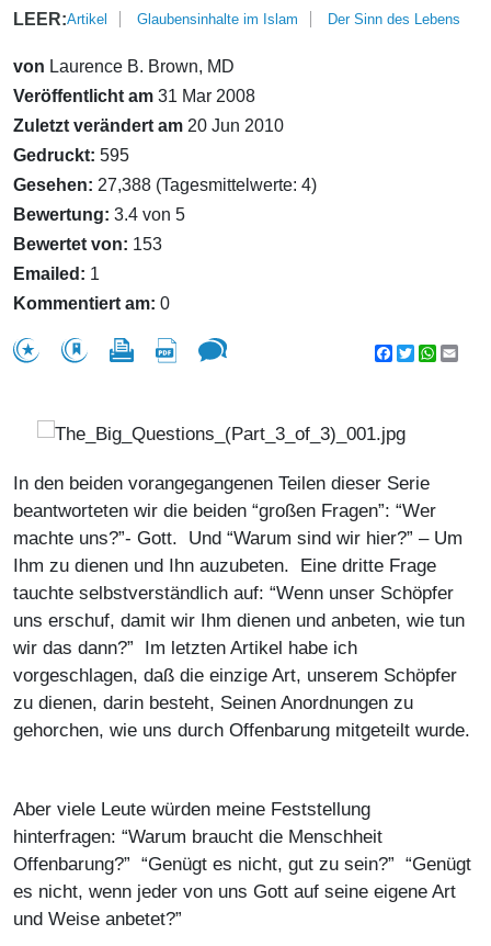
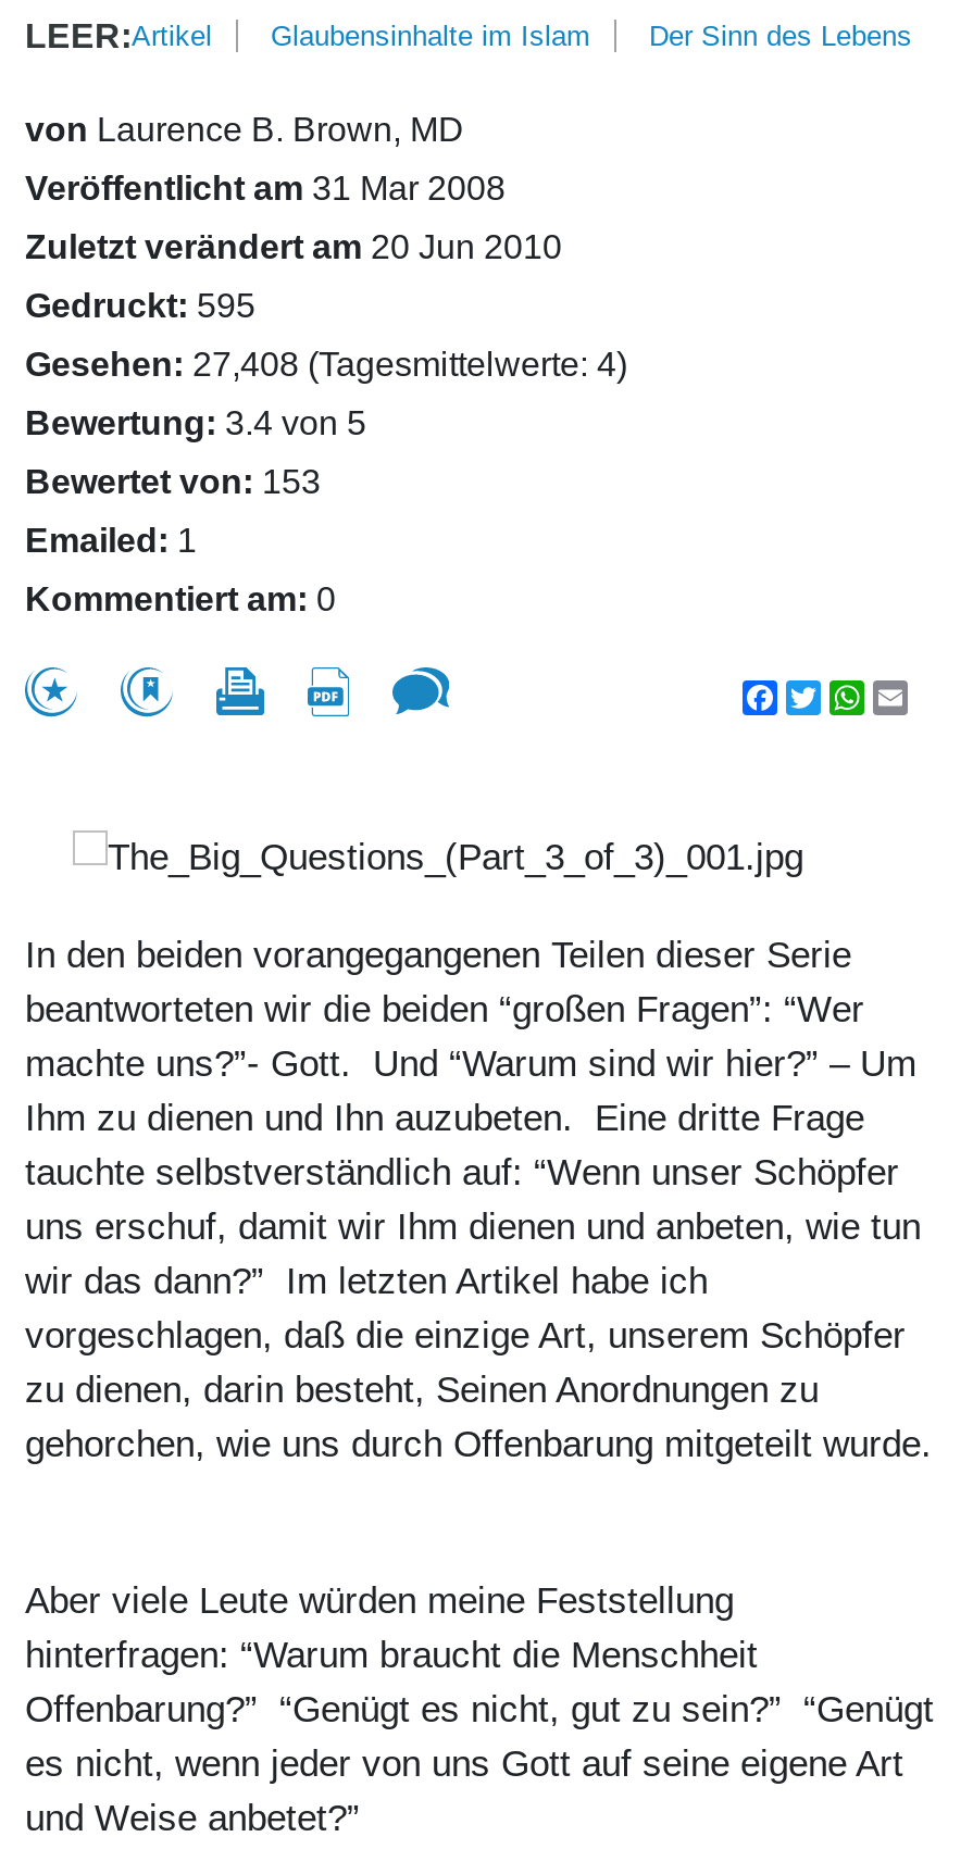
[13,176,317,194] Gesehen: 27,388 (Tagesmittelwerte: 4) -> [25,346,627,383] Gesehen: 27,408 (Tagesmittelwerte: 4)

